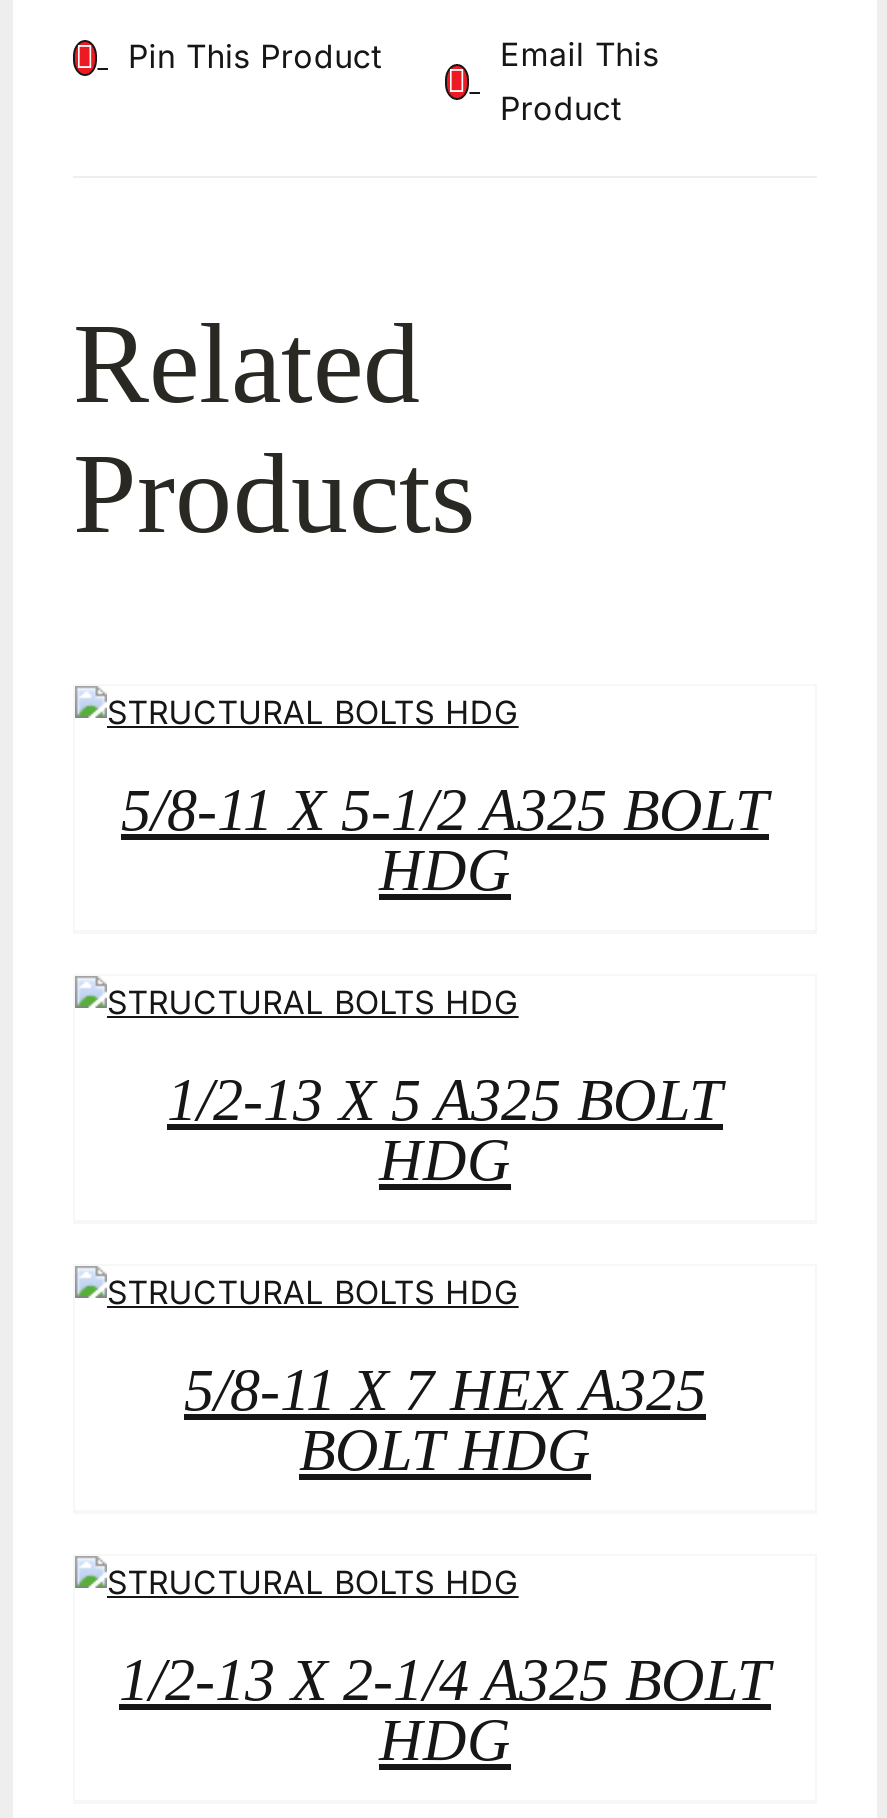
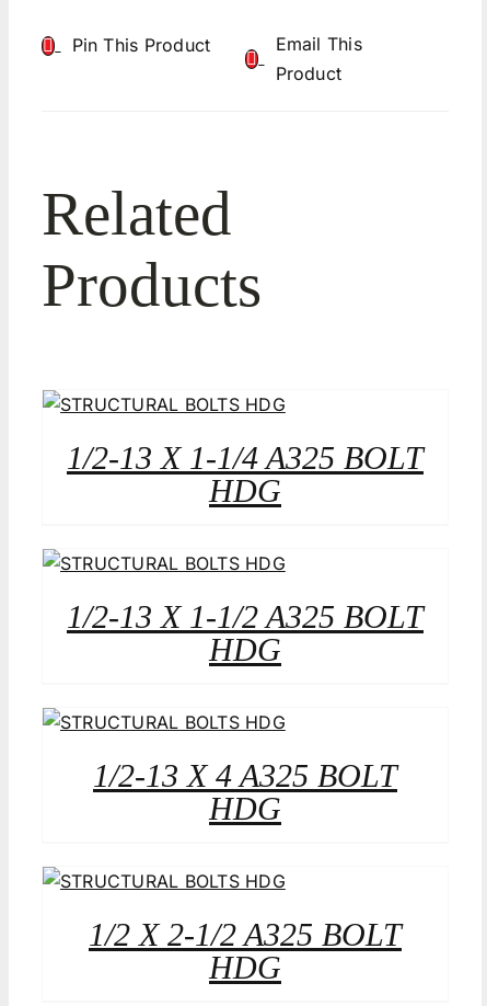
[121,776,769,842] 5/8-11 X 5-1/2 A325 BOLT -> [67,439,424,475] 1/2-13 X 1-1/4 A325 BOLT
[167,1066,723,1132] 1/2-13 X 5 A325 BOLT -> [67,598,424,634] 1/2-13 X 1-1/2 A325 BOLT
[184,1356,706,1482] 5/8-11 X 7 HEX A325 | BOLT HDG -> [93,757,397,826] 1/2-13 X 4 A325 BOLT | HDG
[119,1646,771,1712] 1/2-13 X 2-1/4 A325 BOLT -> [89,916,402,952] 1/2 X 2-1/2 A325 BOLT

